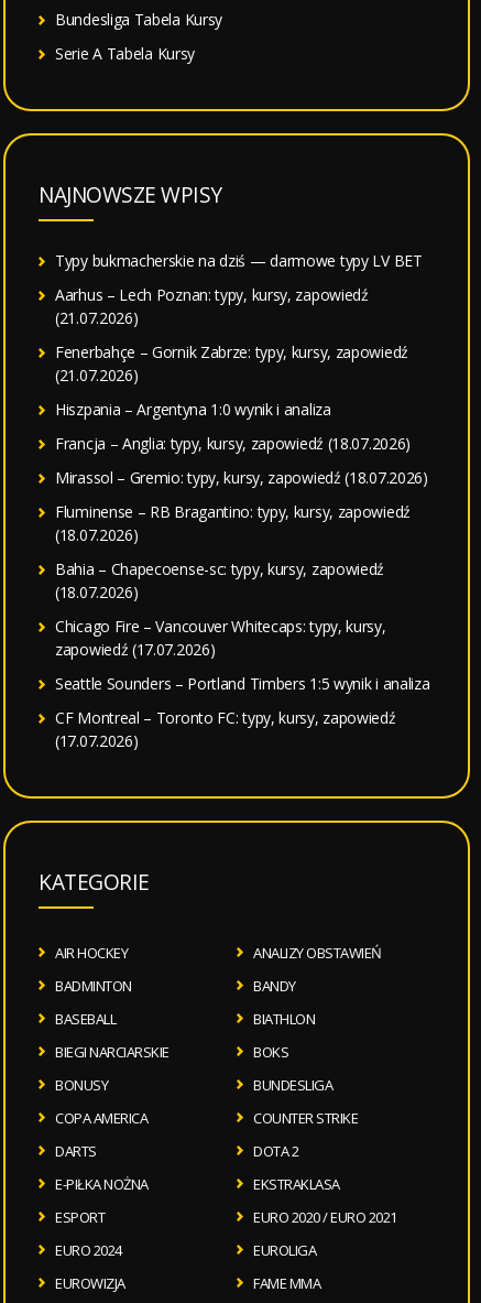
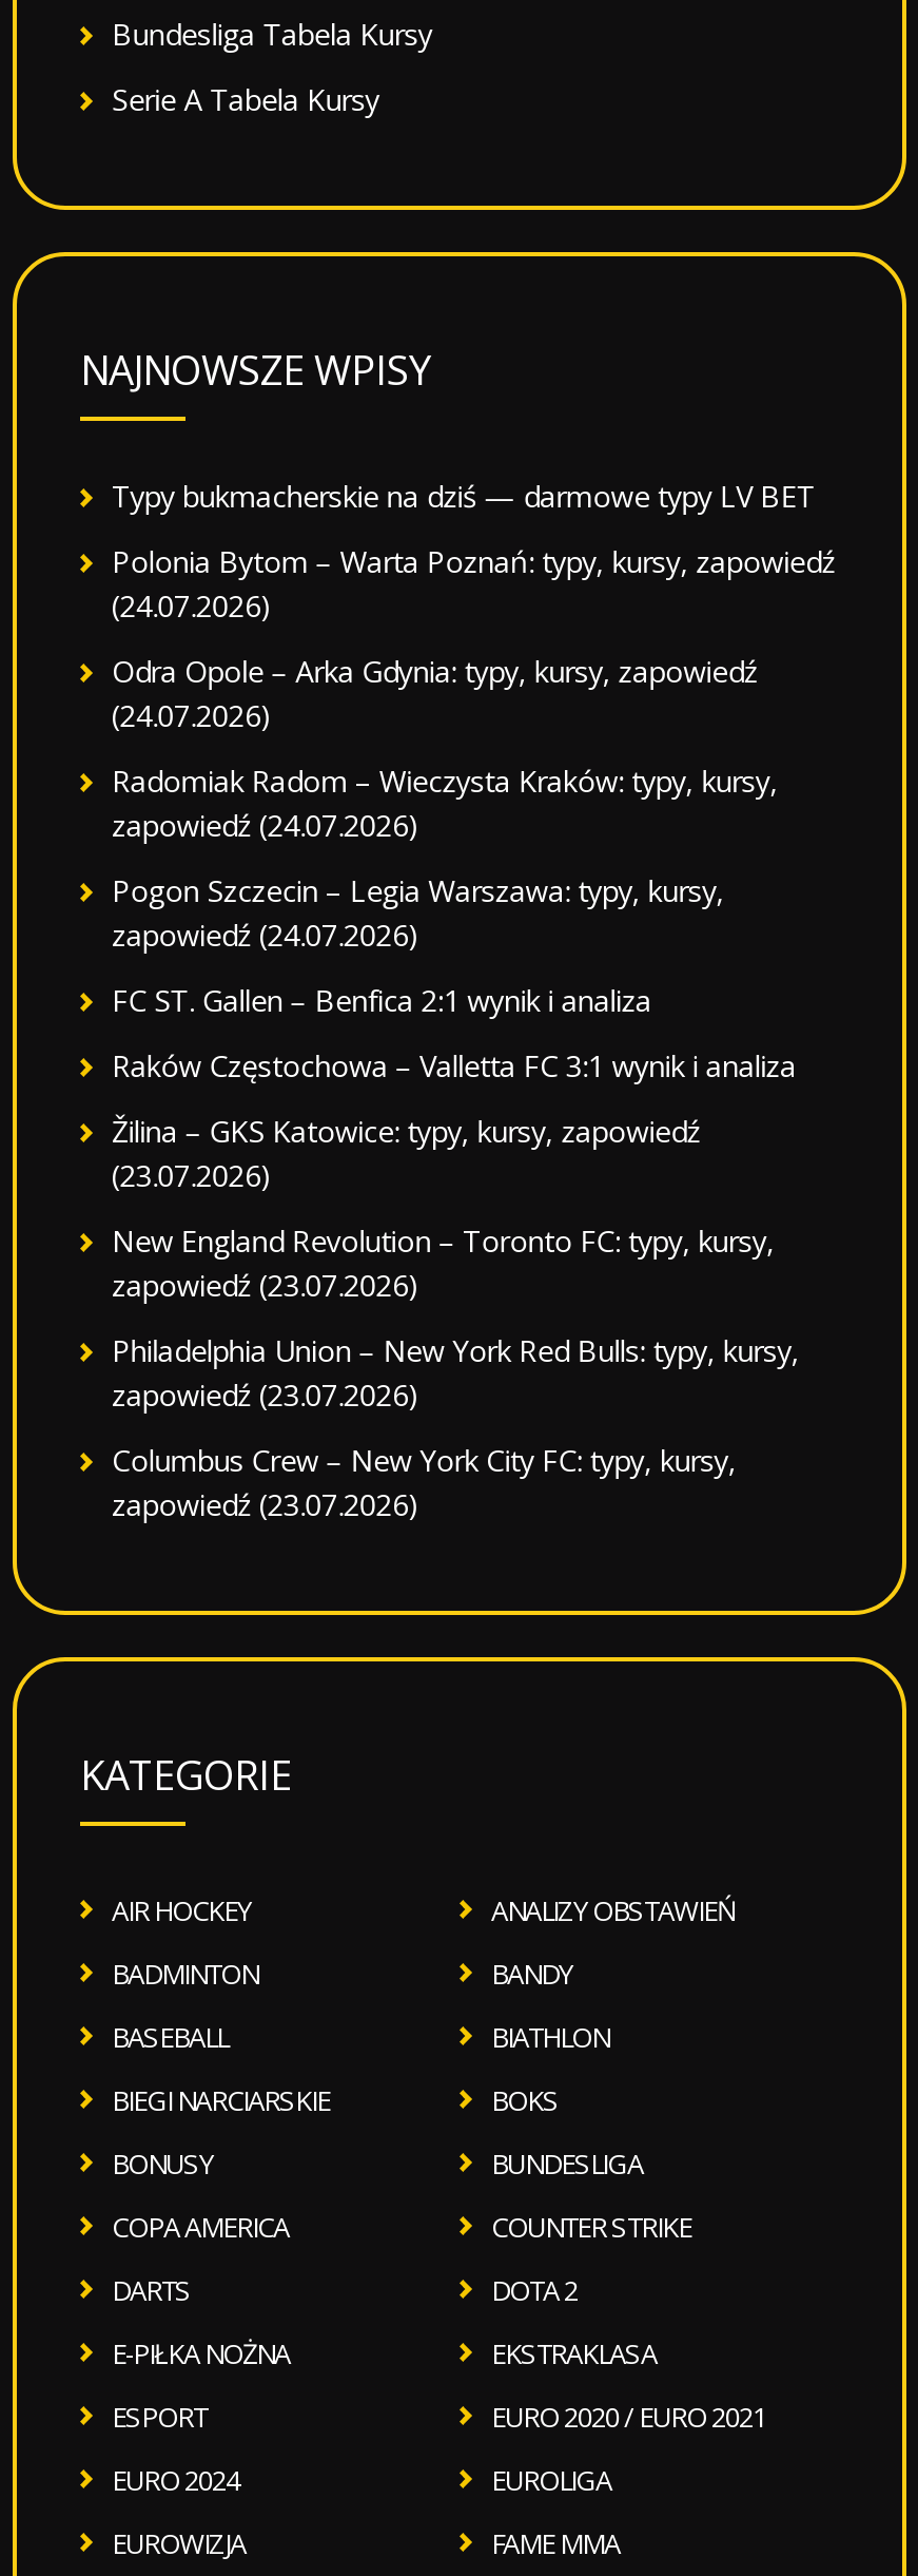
[55,284,369,328] Aarhus – Lech Poznan: typy, kursy, zapowiedź | (21.07.2026) -> [112,541,836,626] Polonia Bytom – Warta Poznań: typy, kursy, zapowiedź | (24.07.2026)
[55,342,408,386] Fenerbahçe – Gornik Zabrze: typy, kursy, zapowiedź | (21.07.2026) -> [112,651,758,735] Odra Opole – Arka Gdynia: typy, kursy, zapowiedź | (24.07.2026)
[55,399,331,420] Hiszpania – Argentyna 1:0 wynik i analiza -> [112,761,778,845] Radomiak Radom – Wieczysta Kraków: typy, kursy, | zapowiedź (24.07.2026)
[55,433,411,454] Francja – Anglia: typy, kursy, zapowiedź (18.07.2026) -> [112,870,724,955] Pogon Szczecin – Legia Warszawa: typy, kursy, | zapowiedź (24.07.2026)
[55,467,428,488] Mirassol – Gremio: typy, kursy, zapowiedź (18.07.2026) -> [112,980,652,1020] FC ST. Gallen – Benfica 2:1 wynik i analiza
[55,501,411,545] Fluminense – RB Bragantino: typy, kursy, zapowiedź | (18.07.2026) -> [112,1046,796,1086] Raków Częstochowa – Valletta FC 3:1 wynik i analiza
[55,559,384,603] Bahia – Chapecoense-sc: typy, kursy, zapowiedź | (18.07.2026) -> [112,1111,701,1195] Žilina – GKS Katowice: typy, kursy, zapowiedź | (23.07.2026)
[55,616,386,660] Chicago Fire – Vancouver Whitecaps: typy, kursy, | zapowiedź (17.07.2026) -> [112,1221,774,1305] New England Revolution – Toronto FC: typy, kursy, | zapowiedź (23.07.2026)
[55,673,430,694] Seattle Sounders – Portland Timbers 1:5 wynik i analiza -> [112,1330,799,1415] Philadelphia Union – New York Red Bulls: typy, kursy, | zapowiedź (23.07.2026)
[55,707,396,751] CF Montreal – Toronto FC: typy, kursy, zapowiedź | (17.07.2026) -> [112,1440,736,1525] Columbus Crew – New York City FC: typy, kursy, | zapowiedź (23.07.2026)

